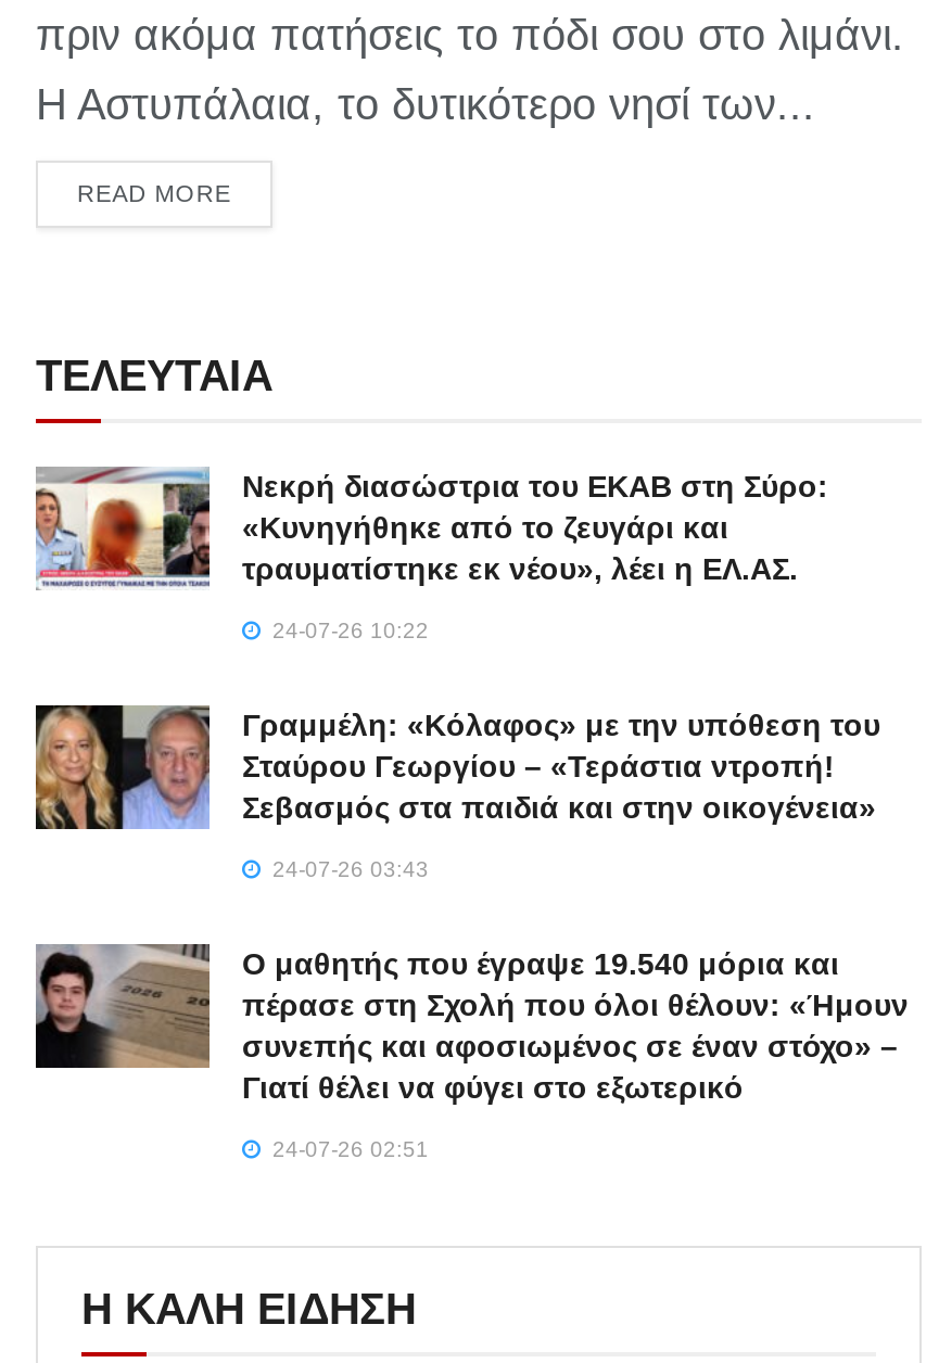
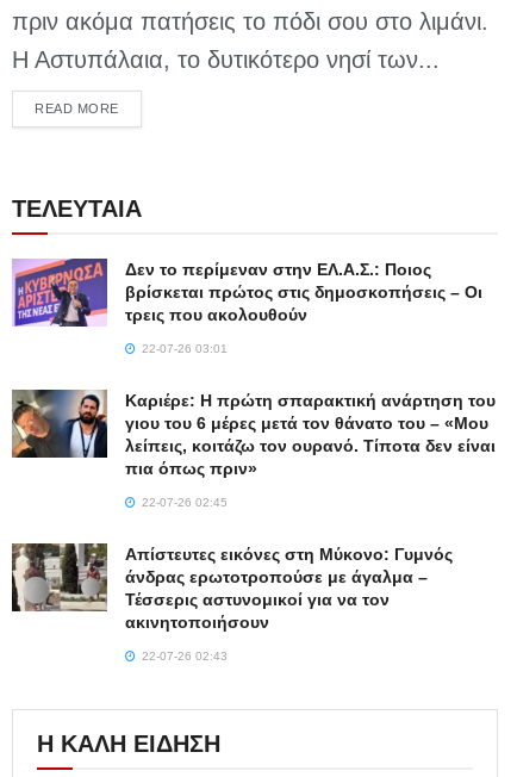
[34,464,828,588] [image] | Νεκρή διασώστρια του ΕΚΑΒ στη Σύρο: | «Κυνηγήθηκε από το ζευγάρι και | τραυματίστηκε εκ νέου», λέει η ΕΛ.ΑΣ. -> [12,257,482,328] [image] | Δεν το περίμεναν στην ΕΛ.Α.Σ.: Ποιος | βρίσκεται πρώτος στις δημοσκοπήσεις – Οι | τρεις που ακολουθούν
[266,617,429,641] 24-07-26 10:22 -> [138,341,228,355] 22-07-26 03:01
[34,703,880,831] [image] | Γραμμέλη: «Κόλαφος» με την υπόθεση του | Σταύρου Γεωργίου – «Τεράστια ντροπή! | Σεβασμός στα παιδιά και στην οικογένεια» -> [11,388,496,477] [image] | Καριέρε: Η πρώτη σπαρακτική ανάρτηση του | γιου του 6 μέρες μετά τον θάνατο του – «Μου | λείπεις, κοιτάζω τον ουρανό. Τίποτα δεν είναι | πια όπως πριν»
[266,856,429,880] 24-07-26 03:43 -> [138,495,228,508] 22-07-26 02:45
[36,944,909,1104] [image] | Ο μαθητής που έγραψε 19.540 μόρια και | πέρασε στη Σχολή που όλοι θέλουν: «Ήμουν | συνεπής και αφοσιωμένος σε έναν στόχο» – | Γιατί θέλει να φύγει στο εξωτερικό -> [12,542,453,631] [image] | Απίστευτες εικόνες στη Μύκονο: Γυμνός | άνδρας ερωτοτροπούσε με άγαλμα – | Τέσσερις αστυνομικοί για να τον | ακινητοποιήσουν
[266,1136,429,1160] 24-07-26 02:51 -> [138,649,228,662] 22-07-26 02:43

